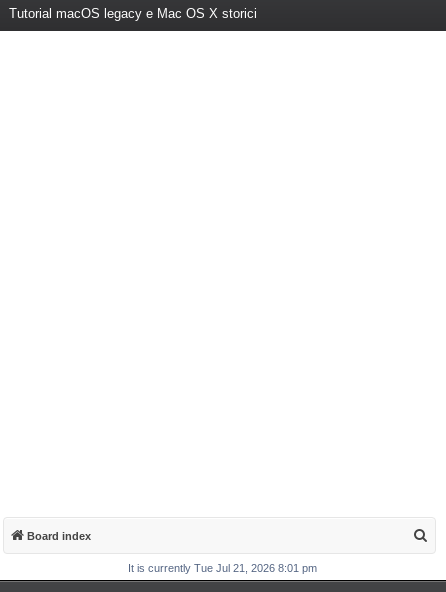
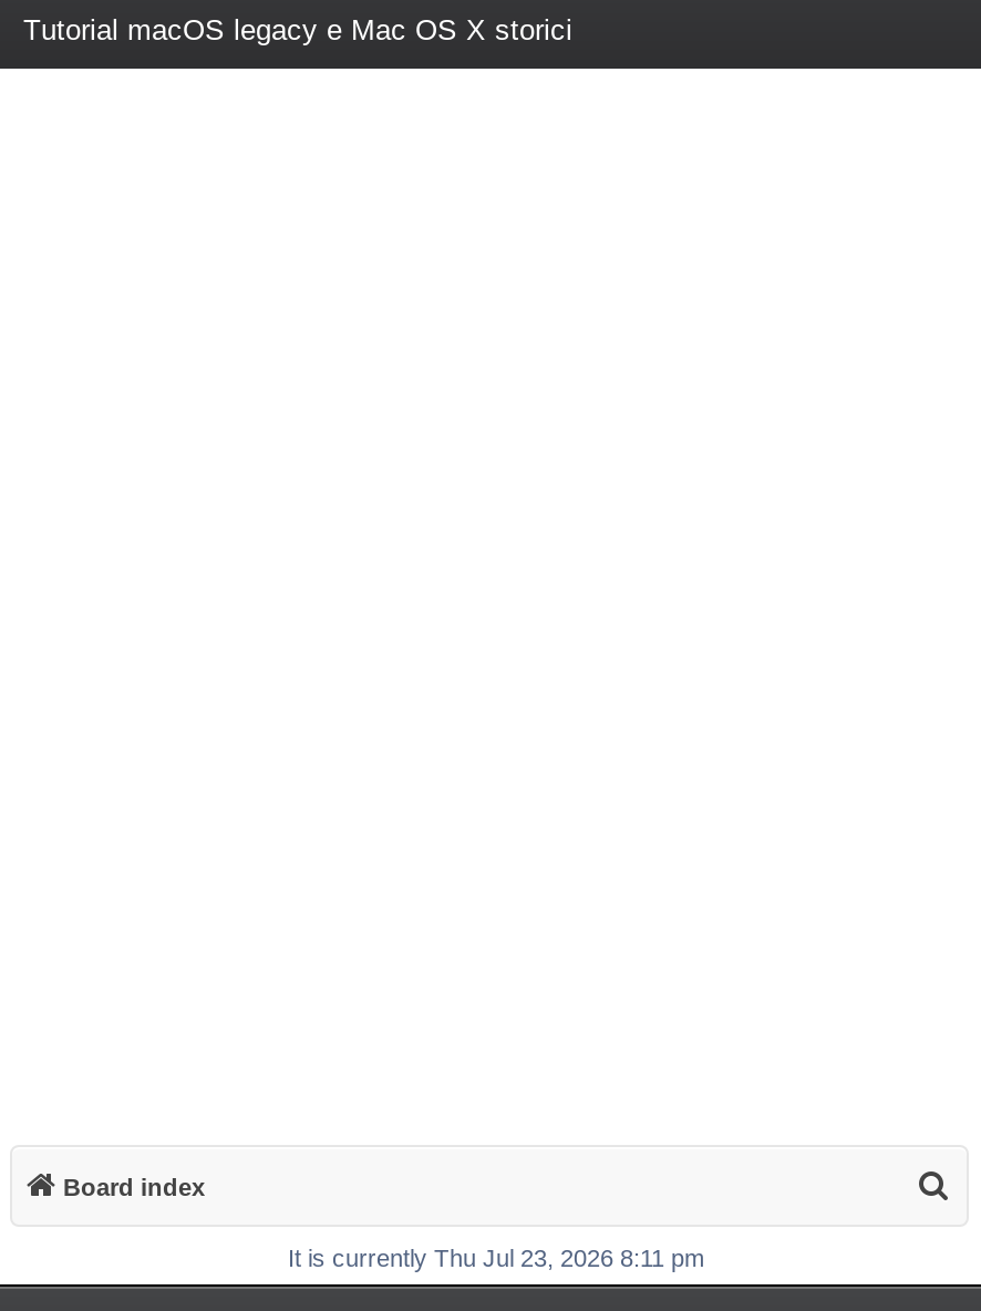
[128,562,317,574] It is currently Tue Jul 21, 2026 8:01 pm -> [288,1245,704,1271] It is currently Thu Jul 23, 2026 8:11 pm

